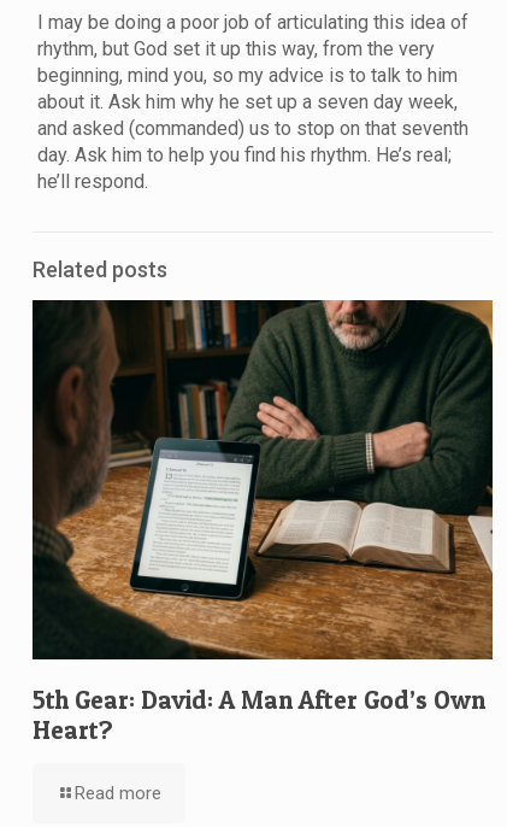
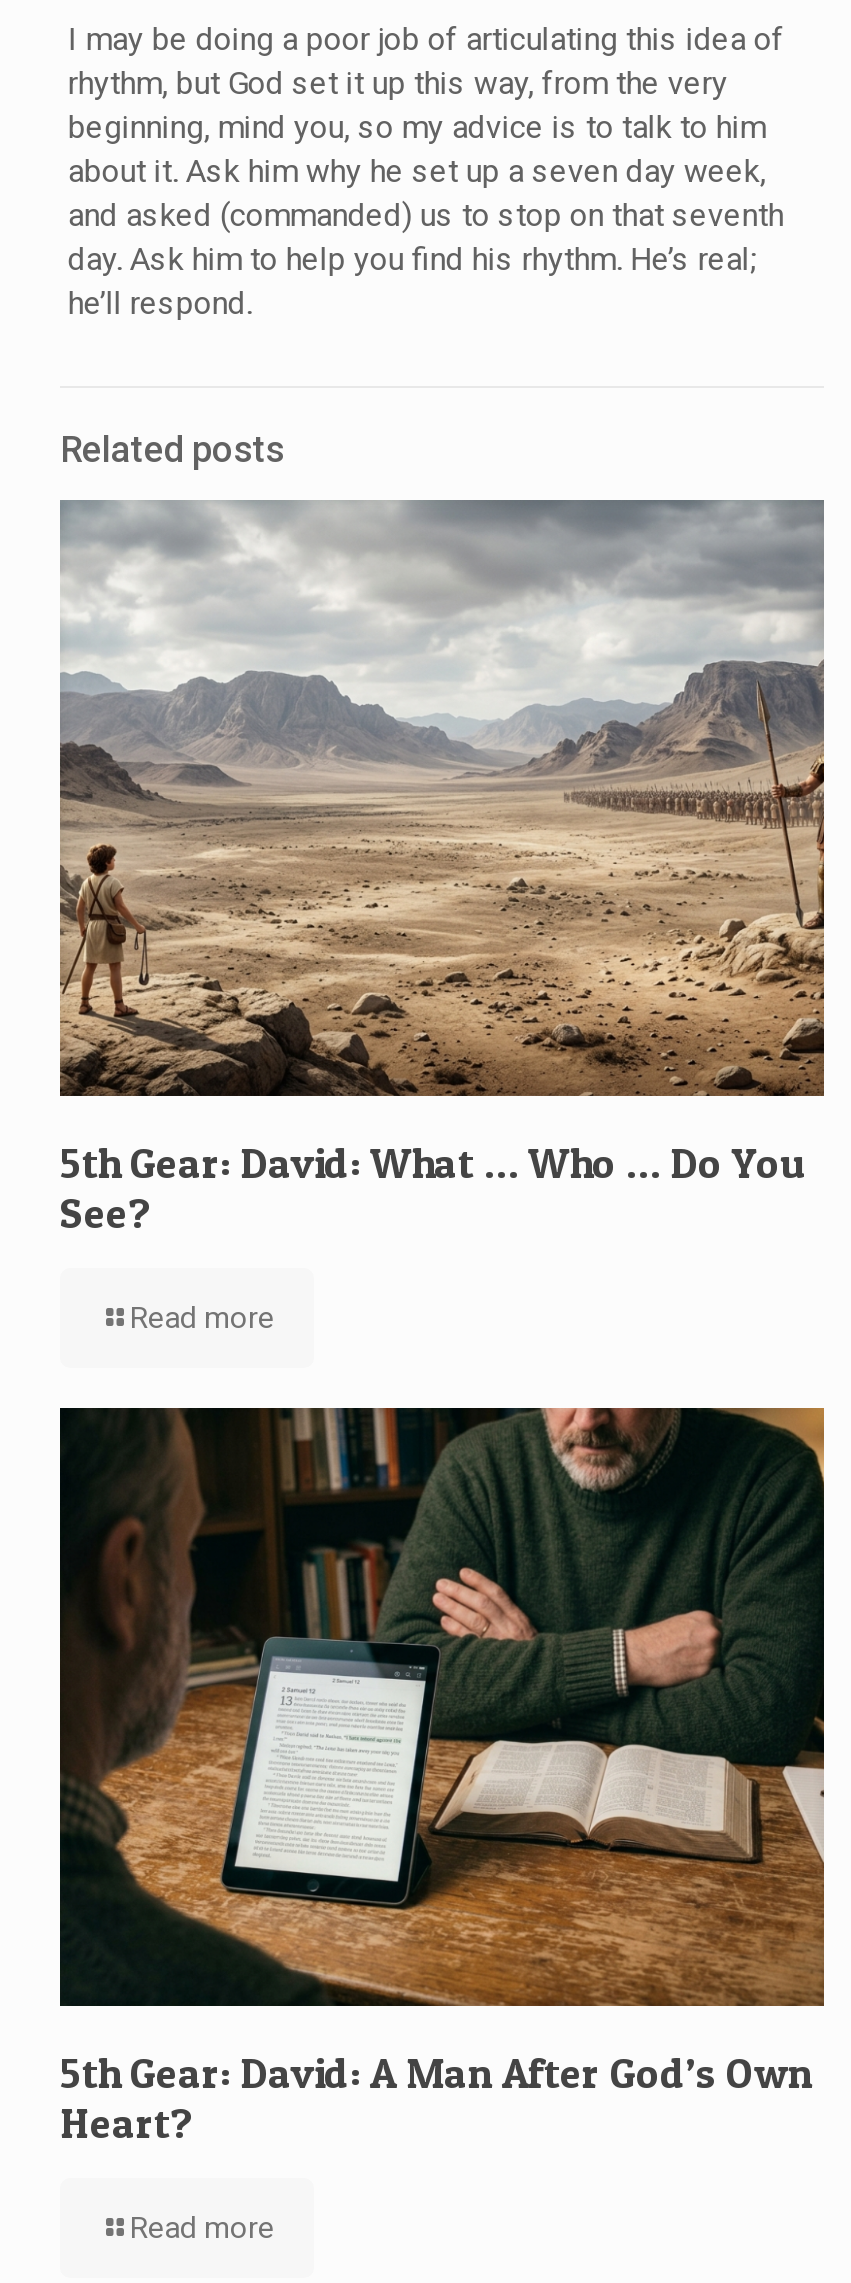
none -> [58,498,826,1337] [image] | 5th Gear: David: What … Who … Do You | See? | Read more

